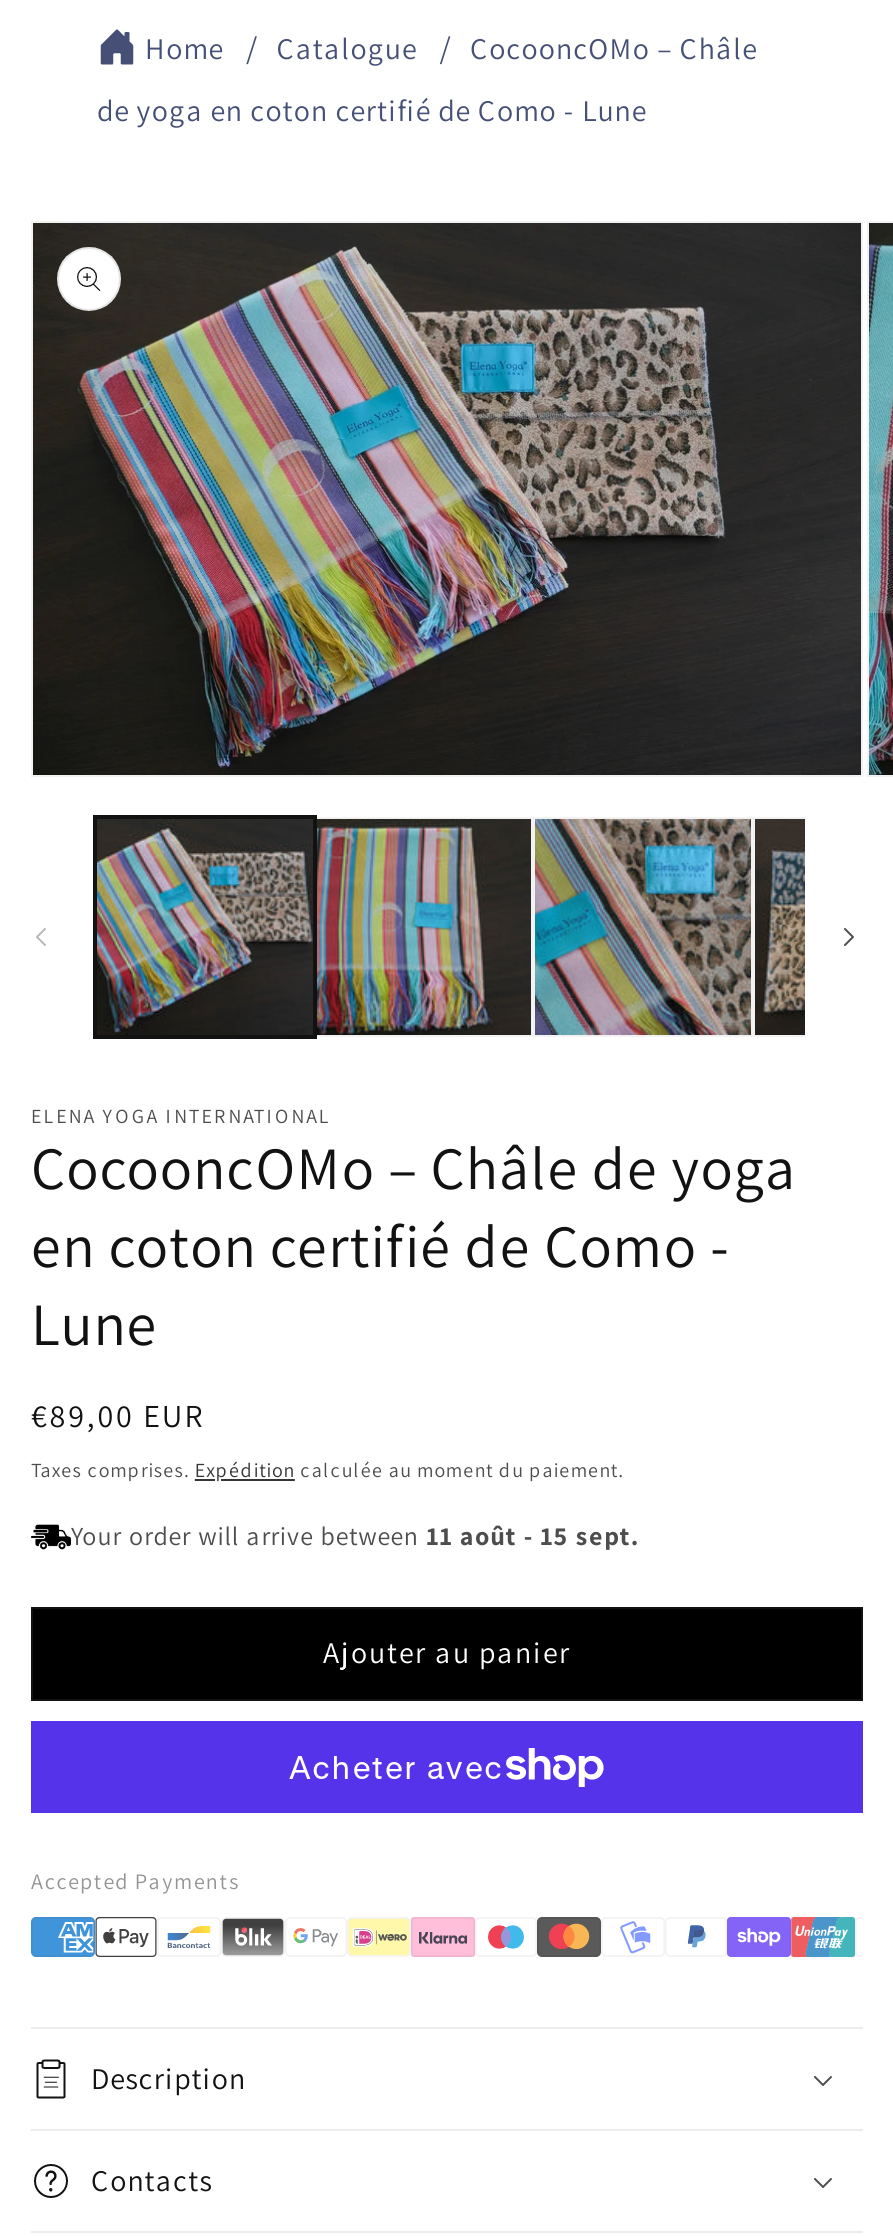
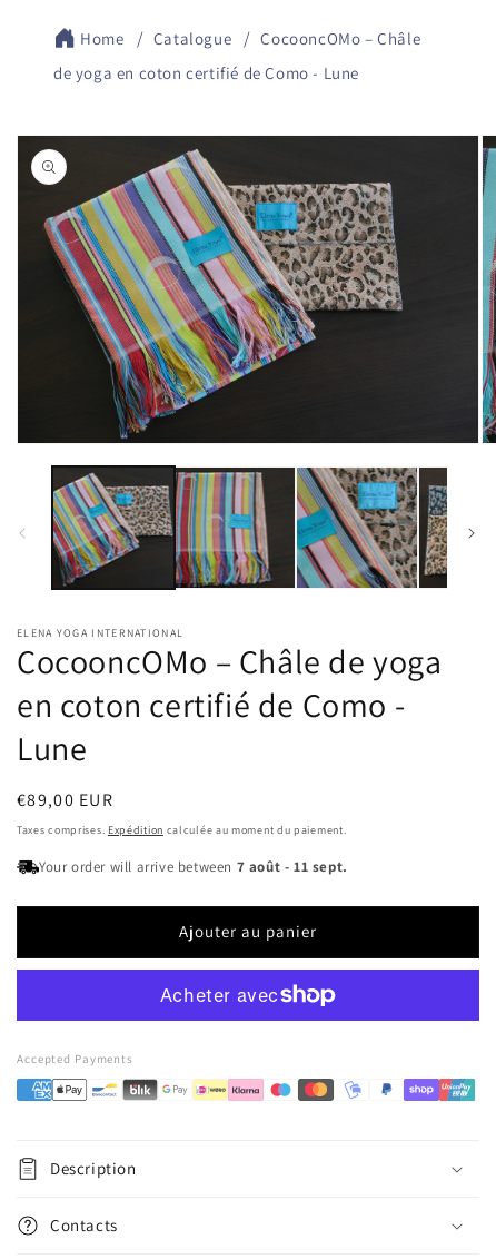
[71,1518,640,1552] Your order will arrive between 11 août - 15 sept. -> [39,857,348,876] Your order will arrive between 7 août - 11 sept.

